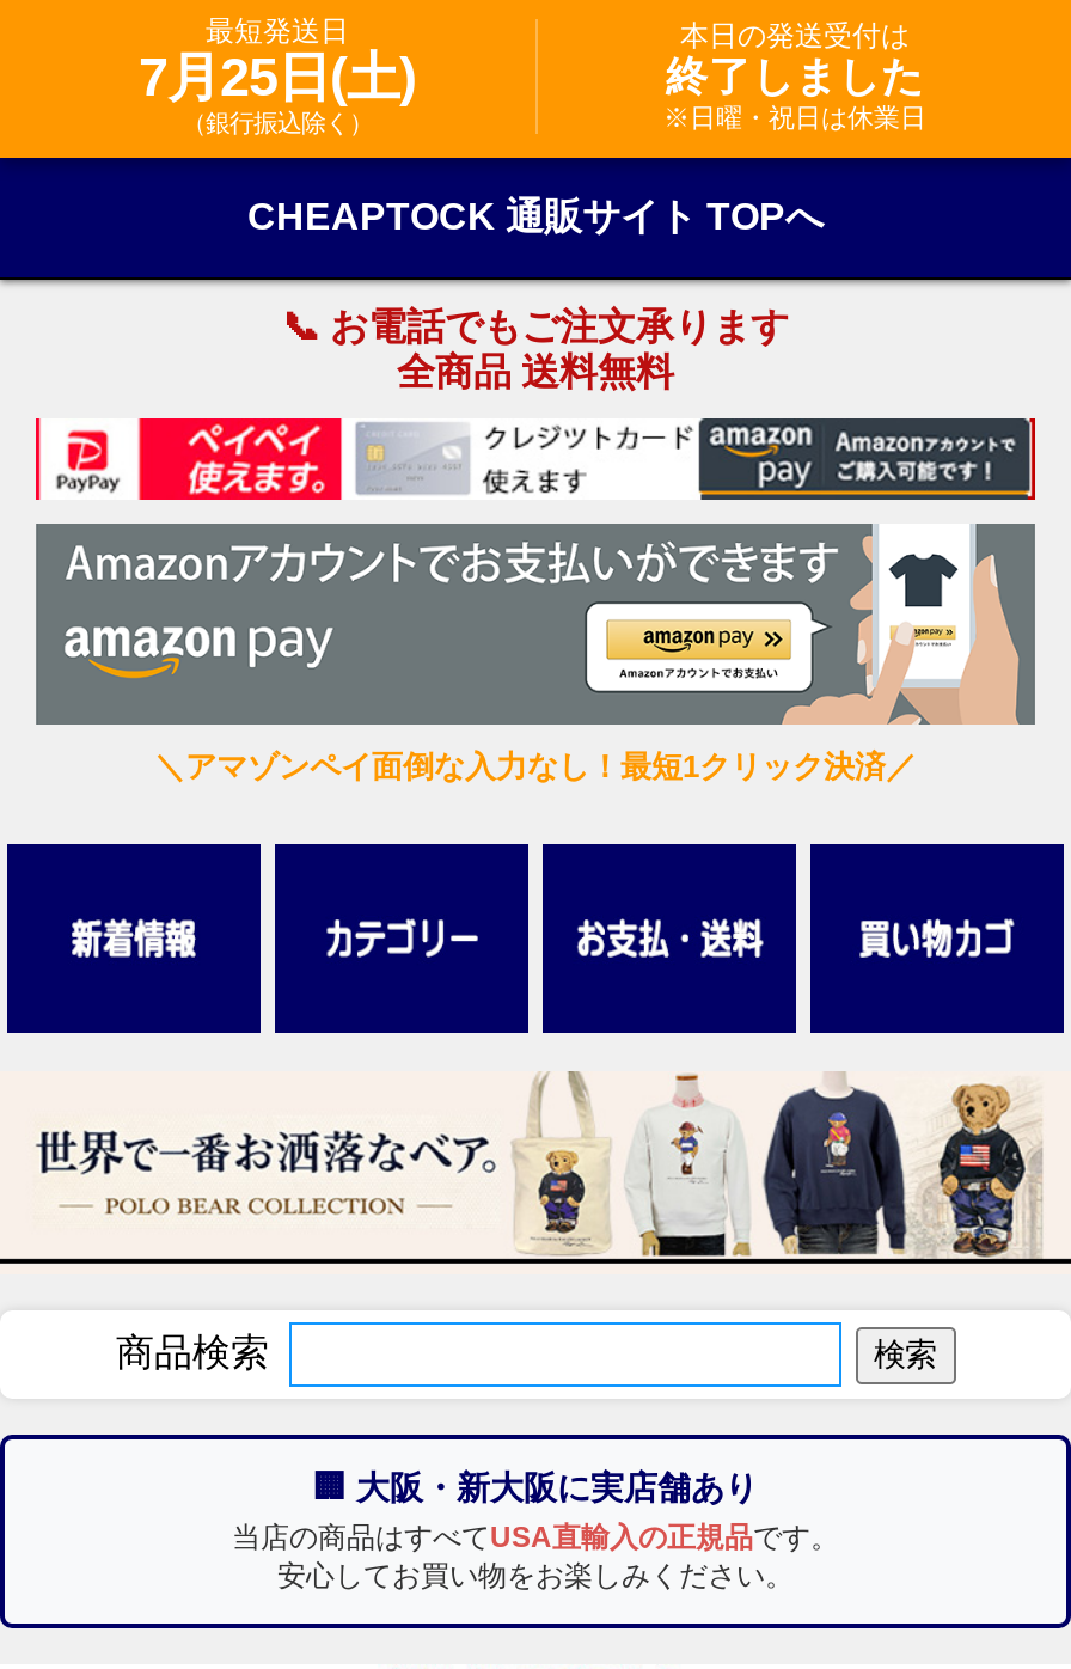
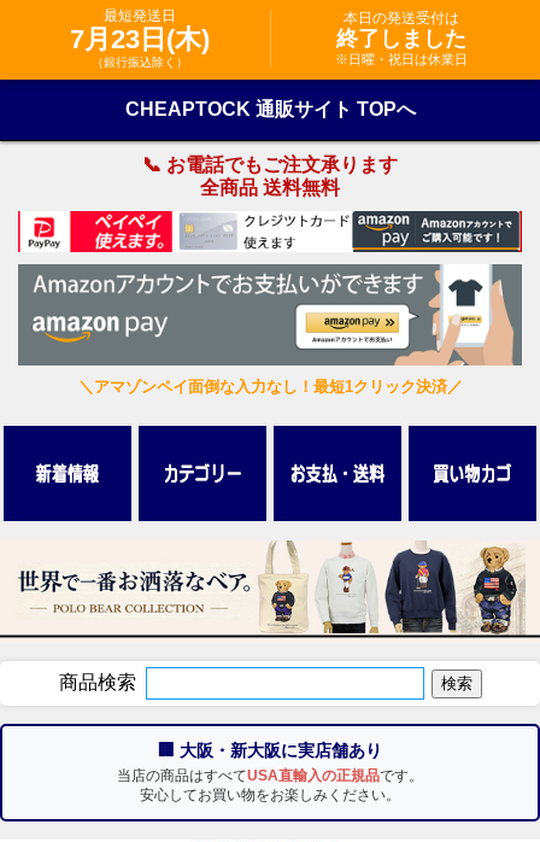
[139,48,416,108] 7月25日(土) -> [70,24,210,54] 7月23日(木)

